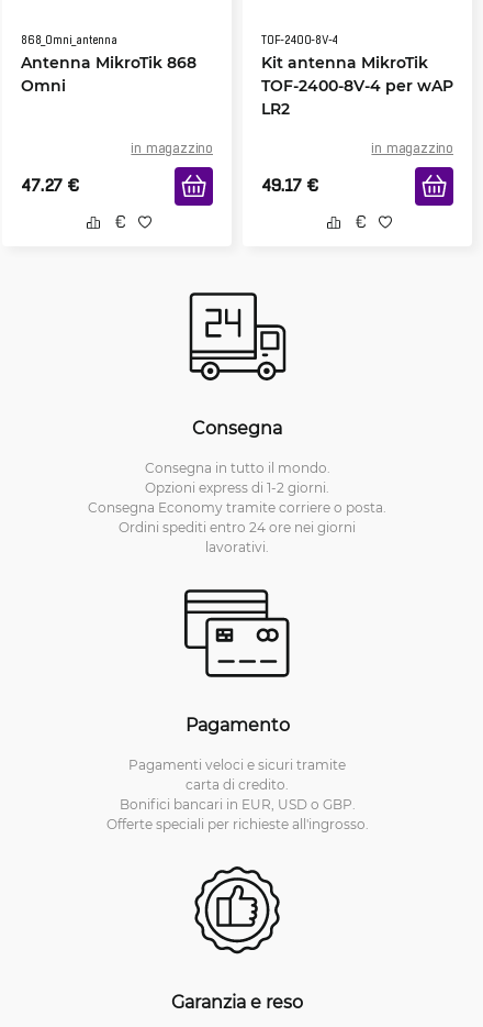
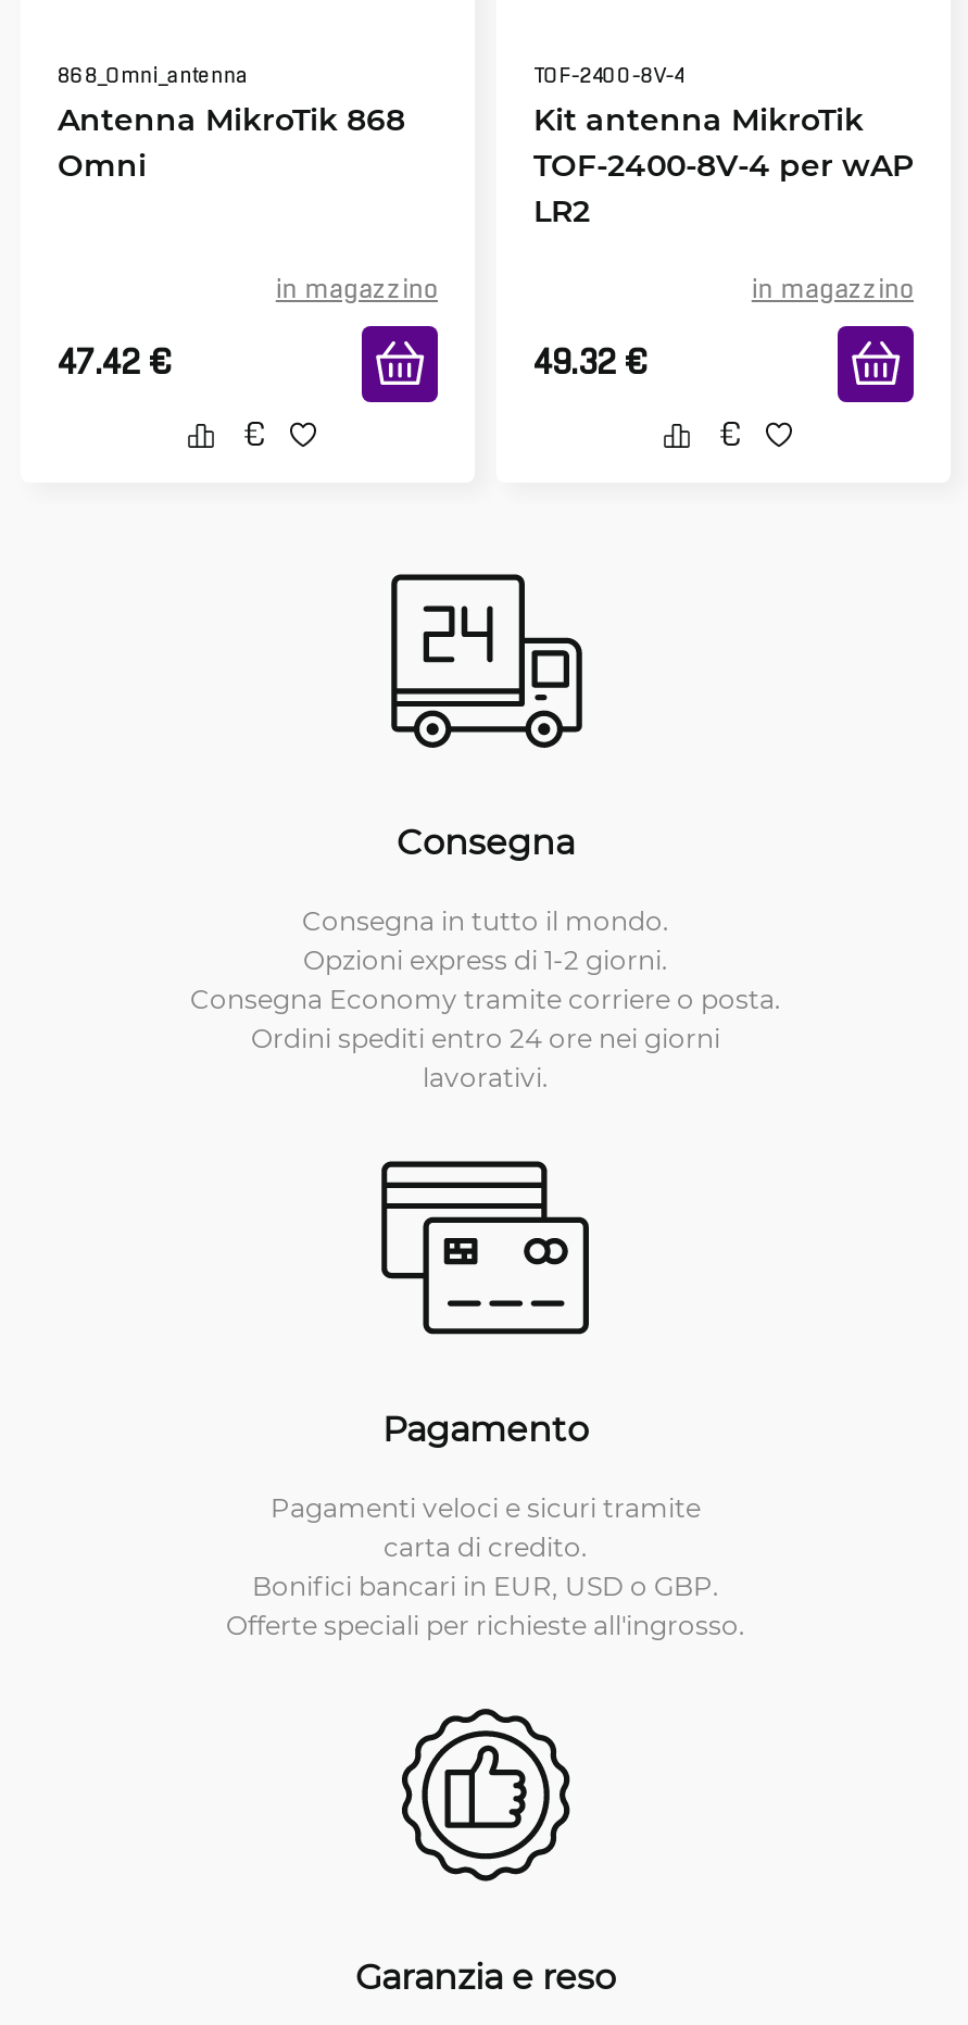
[21,175,78,196] 47.27 € -> [58,341,172,383] 47.42 €
[261,175,318,196] 49.17 € -> [533,341,648,383] 49.32 €

